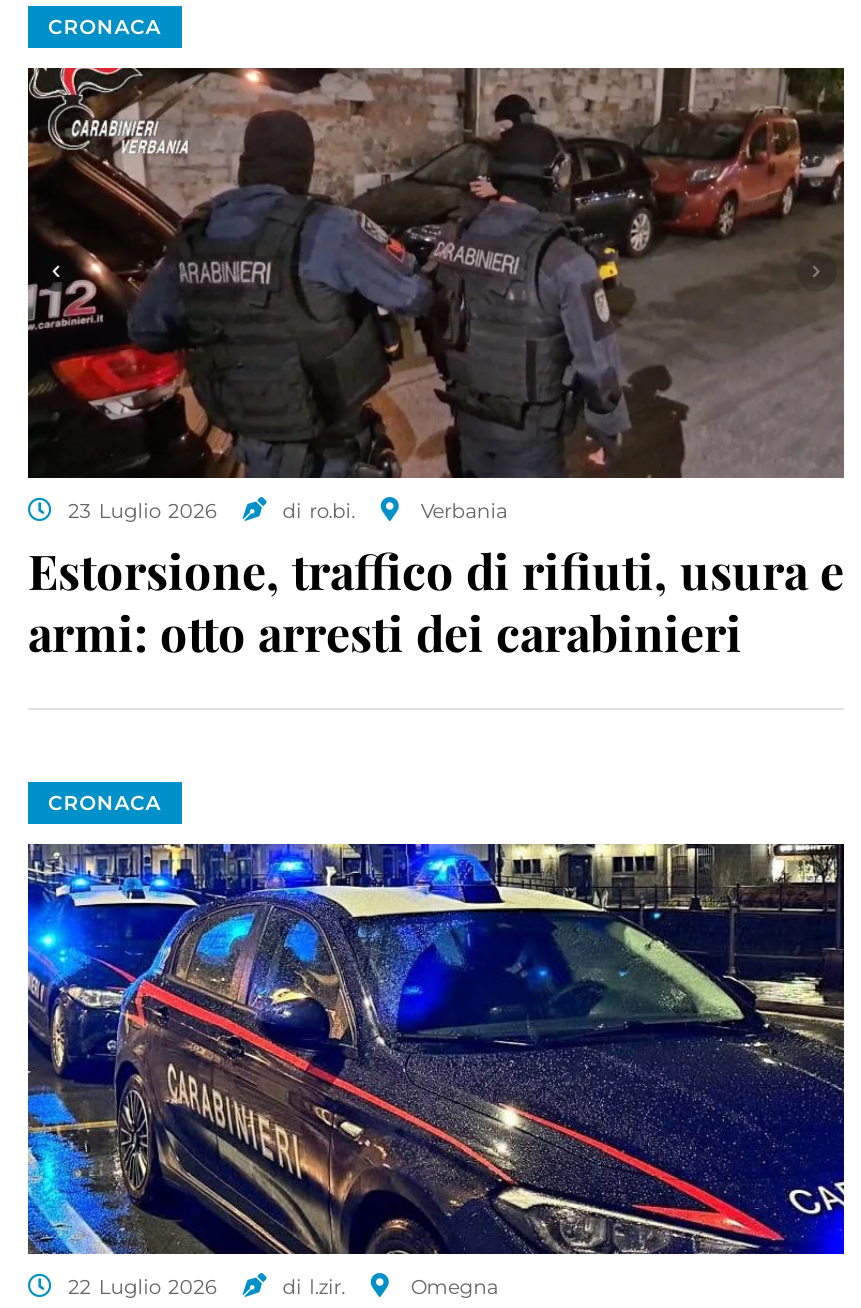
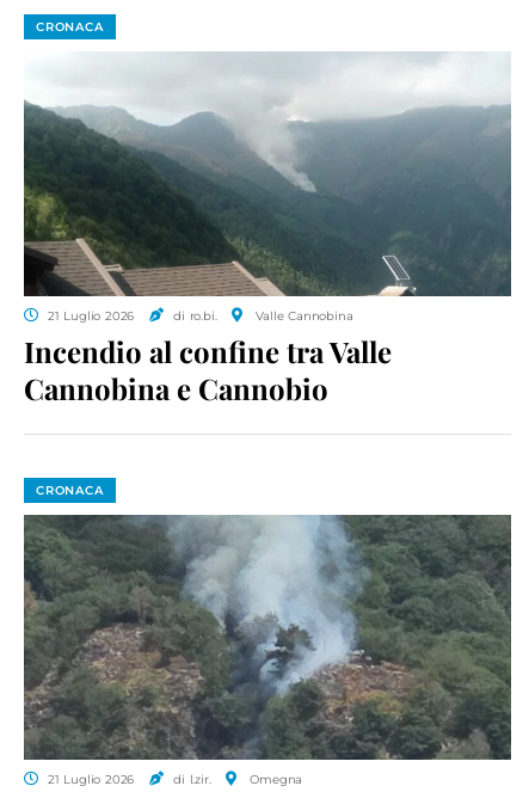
[26,66,846,524] [image] | 23 Luglio 2026 -> [23,51,512,323] [image] | 21 Luglio 2026
[28,498,844,664] Verbania | Estorsione, traffico di rifiuti, usura e | armi: otto arresti dei carabinieri -> [24,308,392,407] Valle Cannobina | Incendio al confine tra Valle | Cannobina e Cannobio
[26,842,846,1300] [image] | 22 Luglio 2026 -> [23,514,512,787] [image] | 21 Luglio 2026

